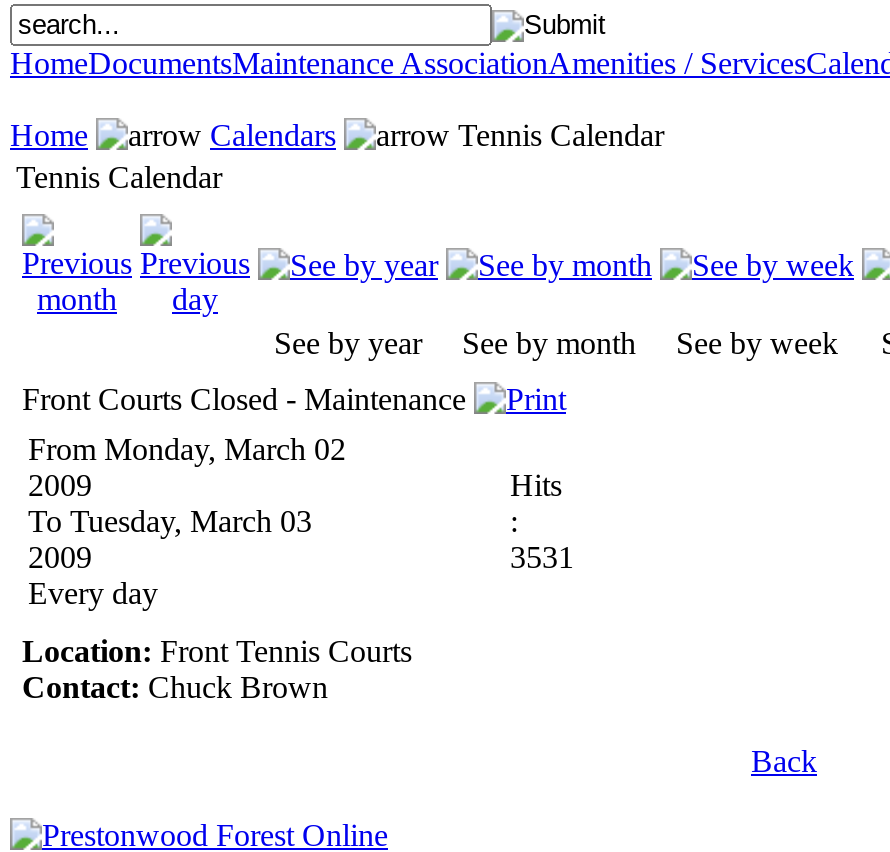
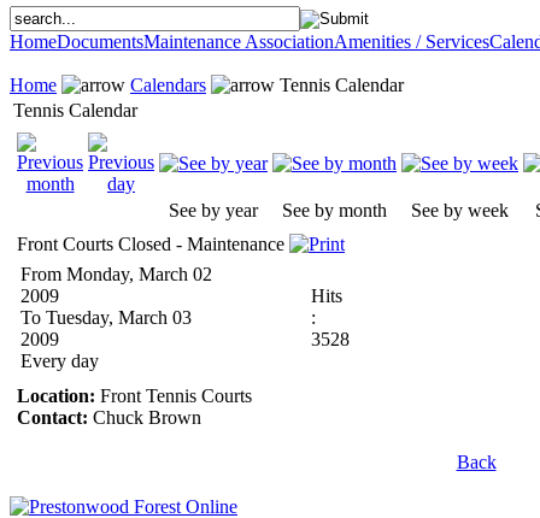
[510,540,574,574] 3531 -> [311,329,350,349] 3528

